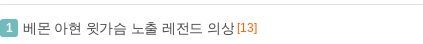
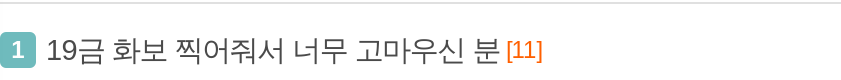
[23,20,256,36] 베몬 아현 윗가슴 노출 레전드 의상 [13] -> [46,35,542,67] 19금 화보 찍어줘서 너무 고마우신 분 [11]

